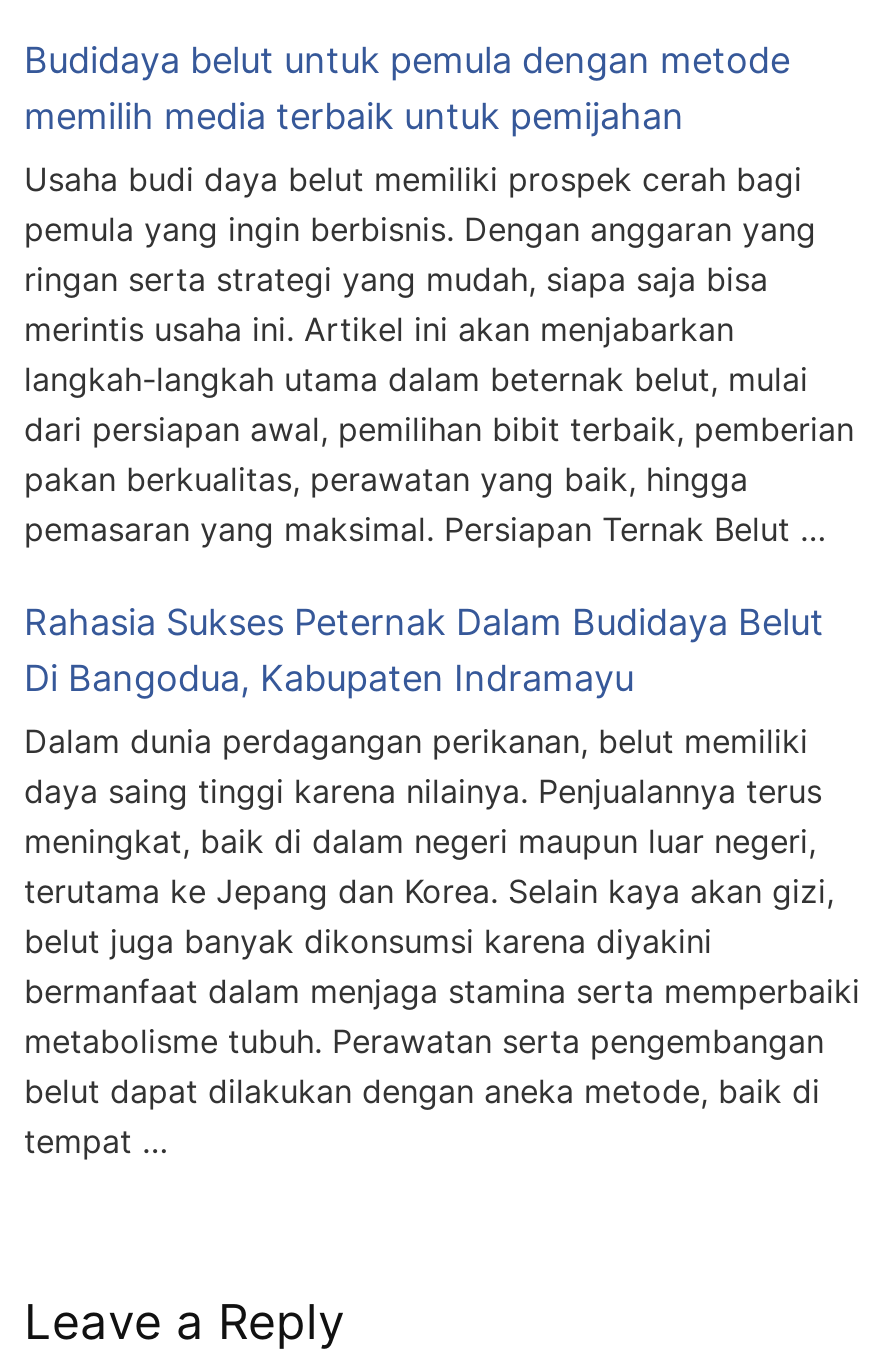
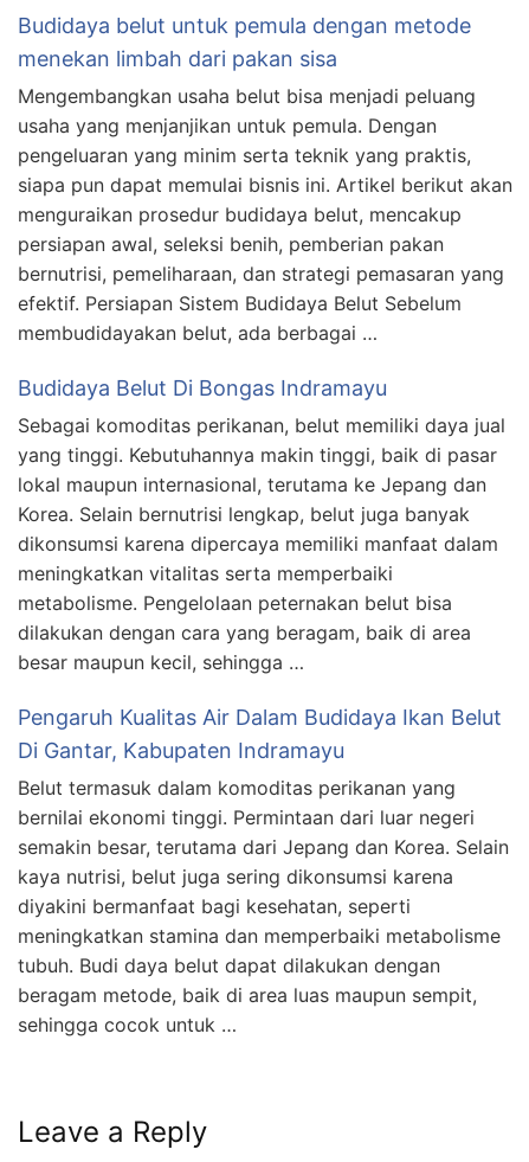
[24,95,860,1161] memilih media terbaik untuk pemijahan | Usaha budi daya belut memiliki prospek cerah bagi | pemula yang ingin berbisnis. Dengan anggaran yang | ringan serta strategi yang mudah, siapa saja bisa | merintis usaha ini. Artikel ini akan menjabarkan | langkah-langkah utama dalam beternak belut, mulai | dari persiapan awal, pemilihan bibit terbaik, pemberian | pakan berkualitas, perawatan yang baik, hingga | pemasaran yang maksimal. Persiapan Ternak Belut … | Rahasia Sukses Peternak Dalam Budidaya Belut | Di Bangodua, Kabupaten Indramayu | Dalam dunia perdagangan perikanan, belut memiliki | daya saing tinggi karena nilainya. Penjualannya terus | meningkat, baik di dalam negeri maupun luar negeri, | terutama ke Jepang dan Korea. Selain kaya akan gizi, | belut juga banyak dikonsumsi karena diyakini | bermanfaat dalam menjaga stamina serta memperbaiki | metabolisme tubuh. Perawatan serta pengembangan | belut dapat dilakukan dengan aneka metode, baik di | tempat … -> [18,46,512,1036] menekan limbah dari pakan sisa | Mengembangkan usaha belut bisa menjadi peluang | usaha yang menjanjikan untuk pemula. Dengan | pengeluaran yang minim serta teknik yang praktis, | siapa pun dapat memulai bisnis ini. Artikel berikut akan | menguraikan prosedur budidaya belut, mencakup | persiapan awal, seleksi benih, pemberian pakan | bernutrisi, pemeliharaan, dan strategi pemasaran yang | efektif. Persiapan Sistem Budidaya Belut Sebelum | membudidayakan belut, ada berbagai … | Budidaya Belut Di Bongas Indramayu | Sebagai komoditas perikanan, belut memiliki daya jual | yang tinggi. Kebutuhannya makin tinggi, baik di pasar | lokal maupun internasional, terutama ke Jepang dan | Korea. Selain bernutrisi lengkap, belut juga banyak | dikonsumsi karena dipercaya memiliki manfaat dalam | meningkatkan vitalitas serta memperbaiki | metabolisme. Pengelolaan peternakan belut bisa | dilakukan dengan cara yang beragam, baik di area | besar maupun kecil, sehingga … | Pengaruh Kualitas Air Dalam Budidaya Ikan Belut | Di Gantar, Kabupaten Indramayu | Belut termasuk dalam komoditas perikanan yang | bernilai ekonomi tinggi. Permintaan dari luar negeri | semakin besar, terutama dari Jepang dan Korea. Selain | kaya nutrisi, belut juga sering dikonsumsi karena | diyakini bermanfaat bagi kesehatan, seperti | meningkatkan stamina dan memperbaiki metabolisme | tubuh. Budi daya belut dapat dilakukan dengan | beragam metode, baik di area luas maupun sempit, | sehingga cocok untuk …

